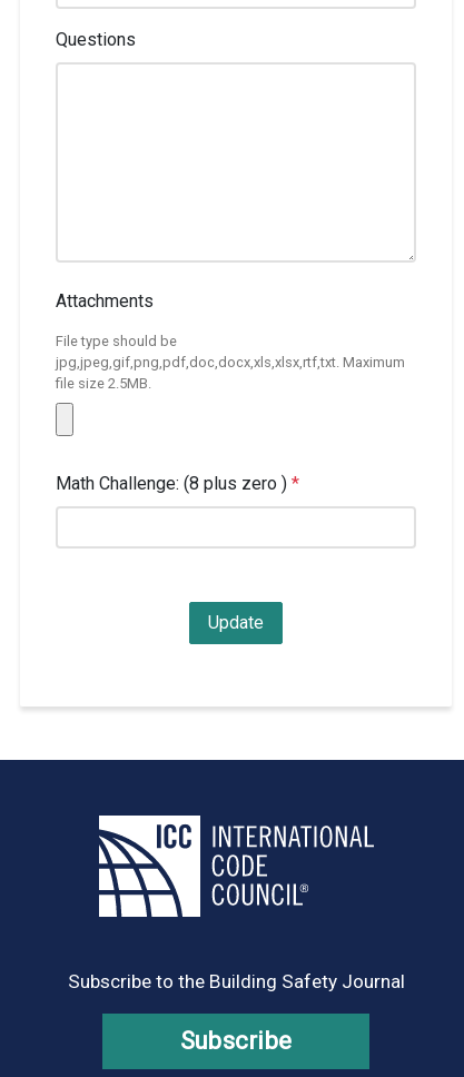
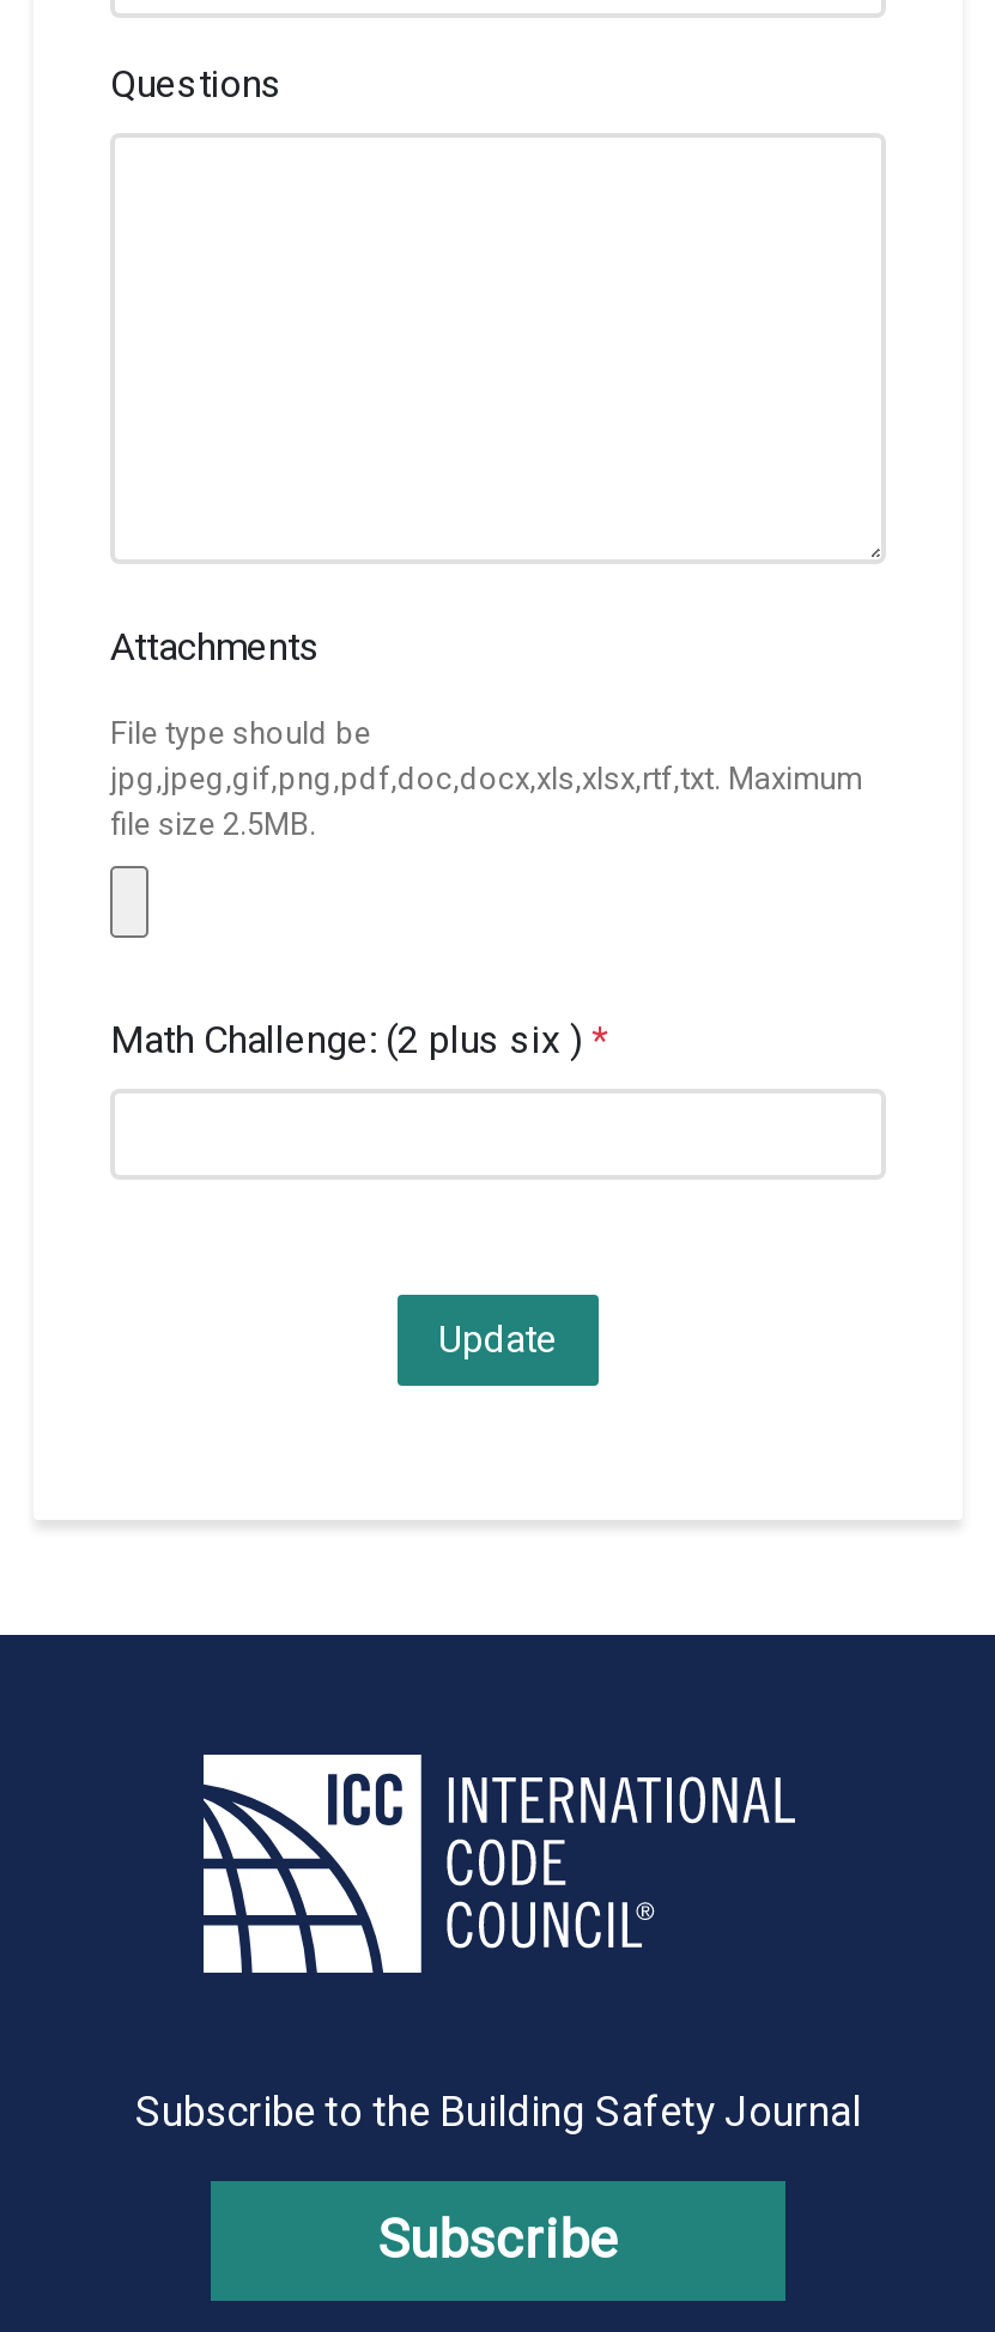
[56,473,299,494] Math Challenge: (8 plus zero ) * -> [110,1017,608,1062] Math Challenge: (2 plus six ) *

